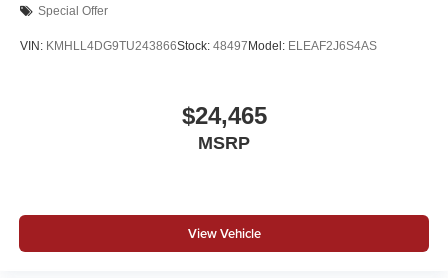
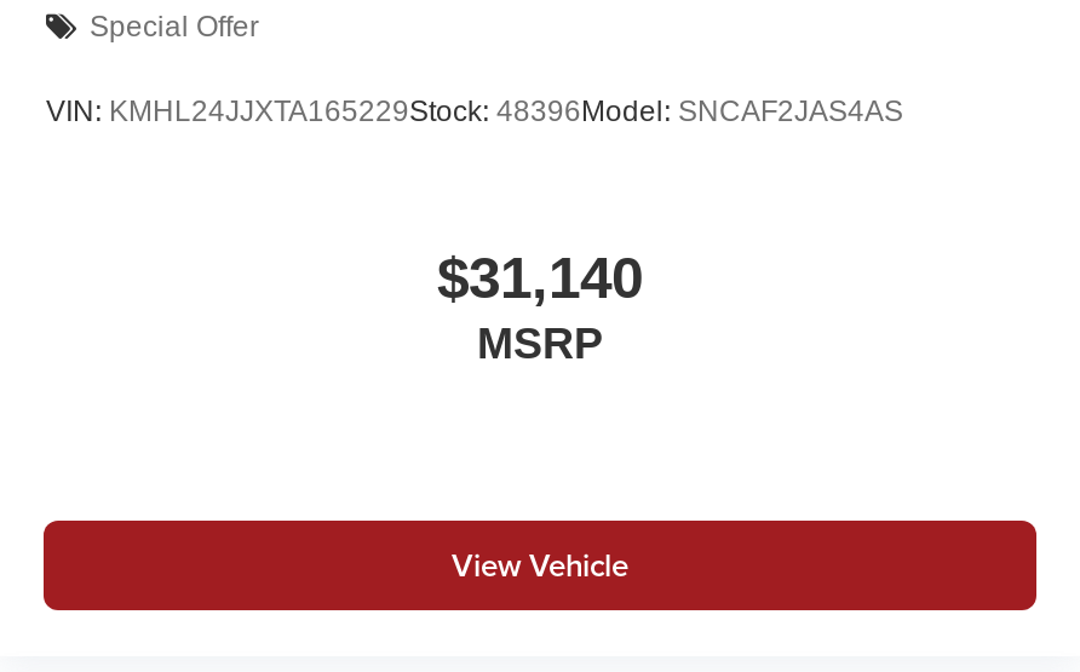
[20,39,377,53] VIN: KMHLL4DG9TU243866Stock: 48497Model: ELEAF2J6S4AS -> [46,95,903,129] VIN: KMHL24JJXTA165229Stock: 48396Model: SNCAF2JAS4AS
[181,102,266,129] $24,465 -> [437,246,643,311] $31,140

